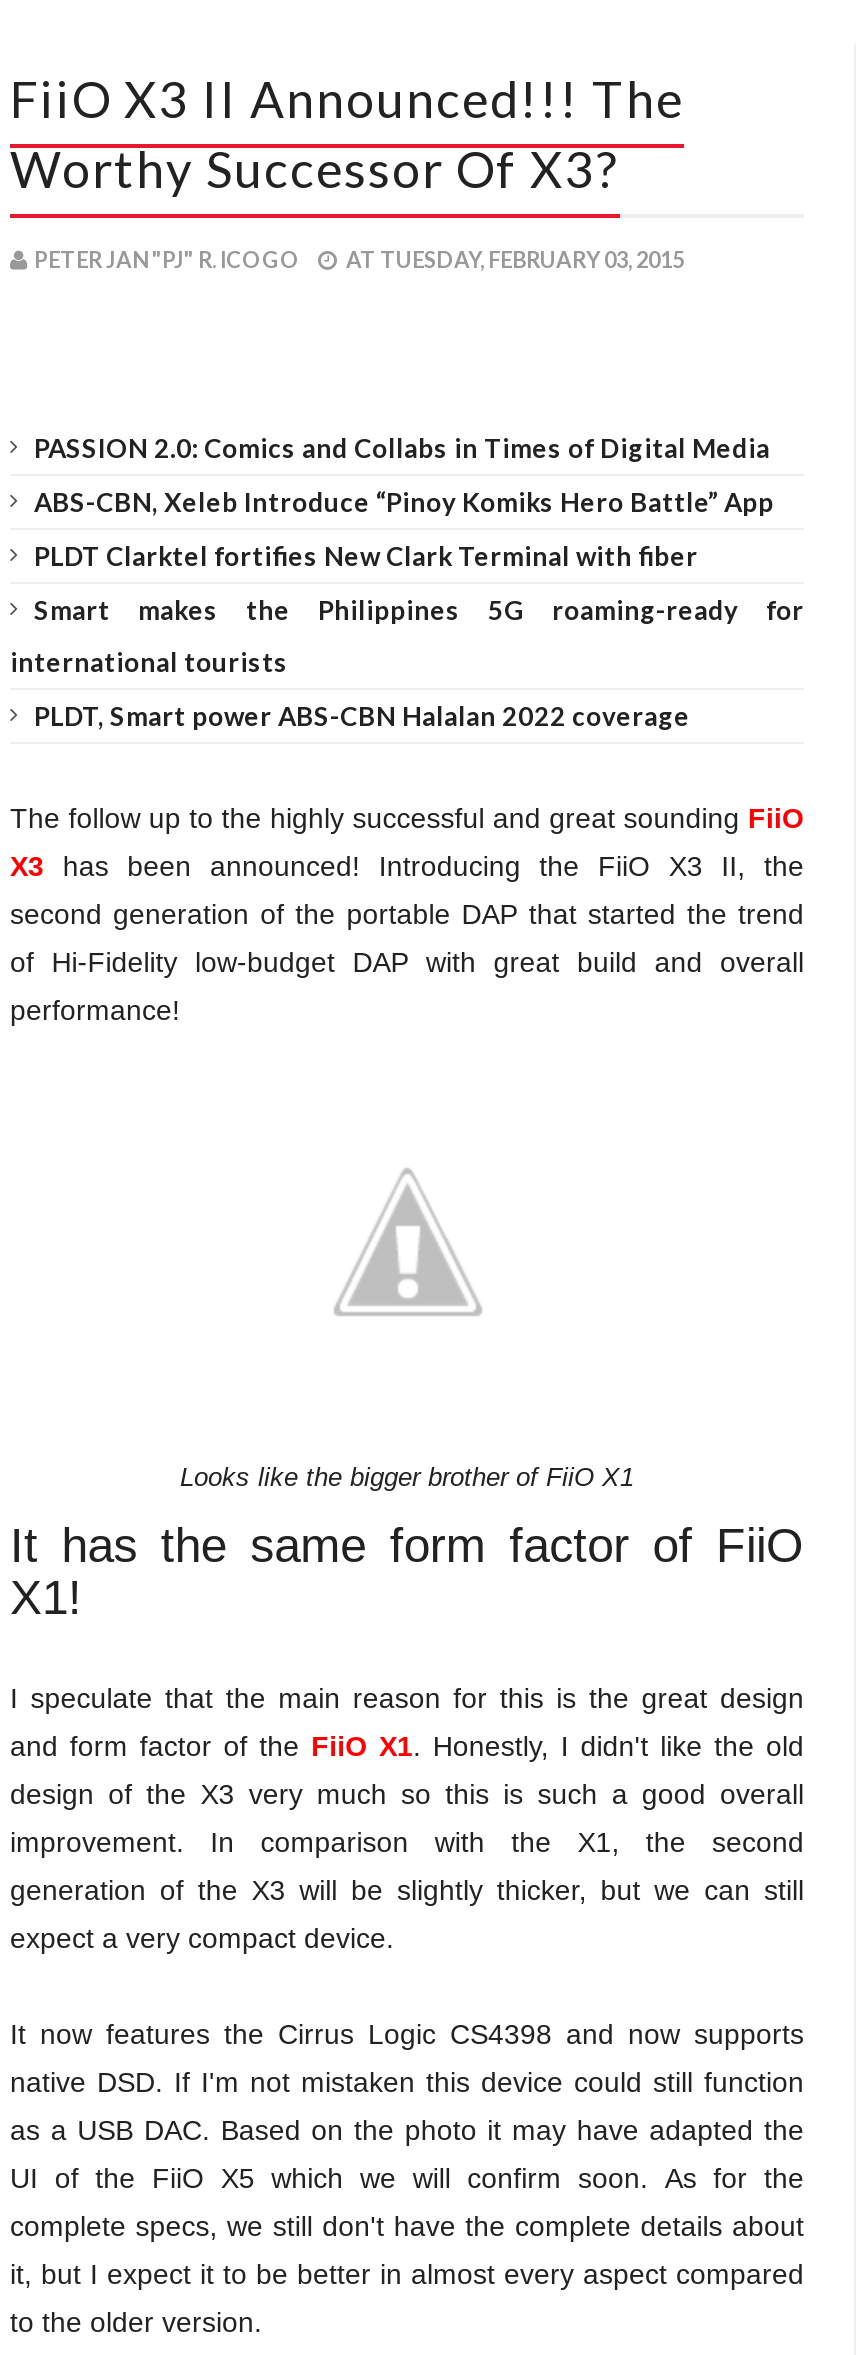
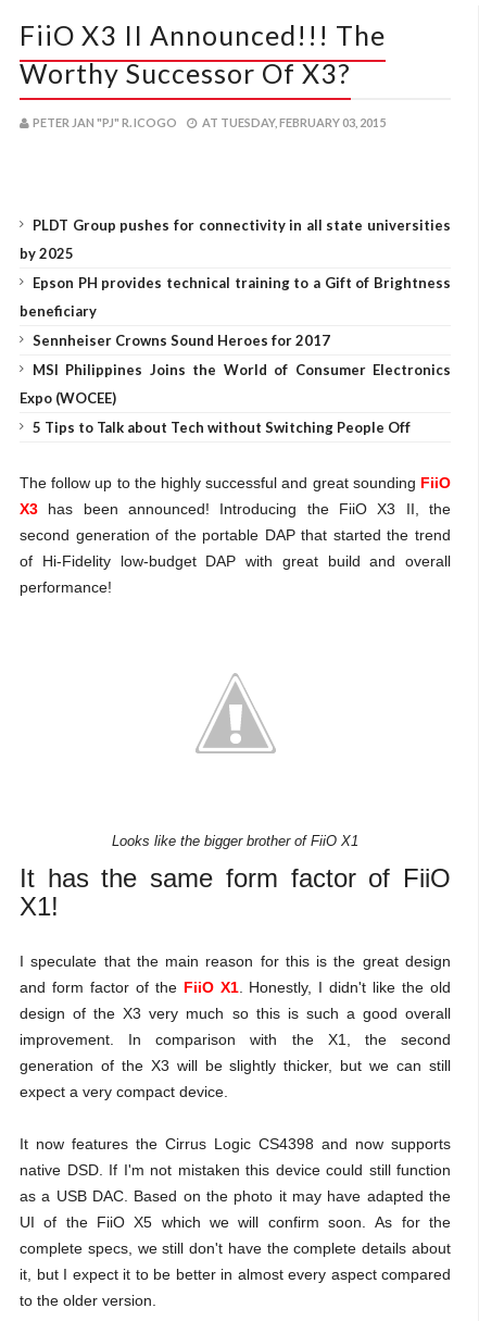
[10,432,804,732] PASSION 2.0: Comics and Collabs in Times of Digital Media | ABS-CBN, Xeleb Introduce “Pinoy Komiks Hero Battle” App | PLDT Clarktel fortifies New Clark Terminal with fiber | Smart makes the Philippines 5G roaming-ready for | international tourists | PLDT, Smart power ABS-CBN Halalan 2022 coverage -> [20,216,451,436] PLDT Group pushes for connectivity in all state universities | by 2025 | Epson PH provides technical training to a Gift of Brightness | beneficiary | Sennheiser Crowns Sound Heroes for 2017 | MSI Philippines Joins the World of Consumer Electronics | Expo (WOCEE) | 5 Tips to Talk about Tech without Switching People Off

